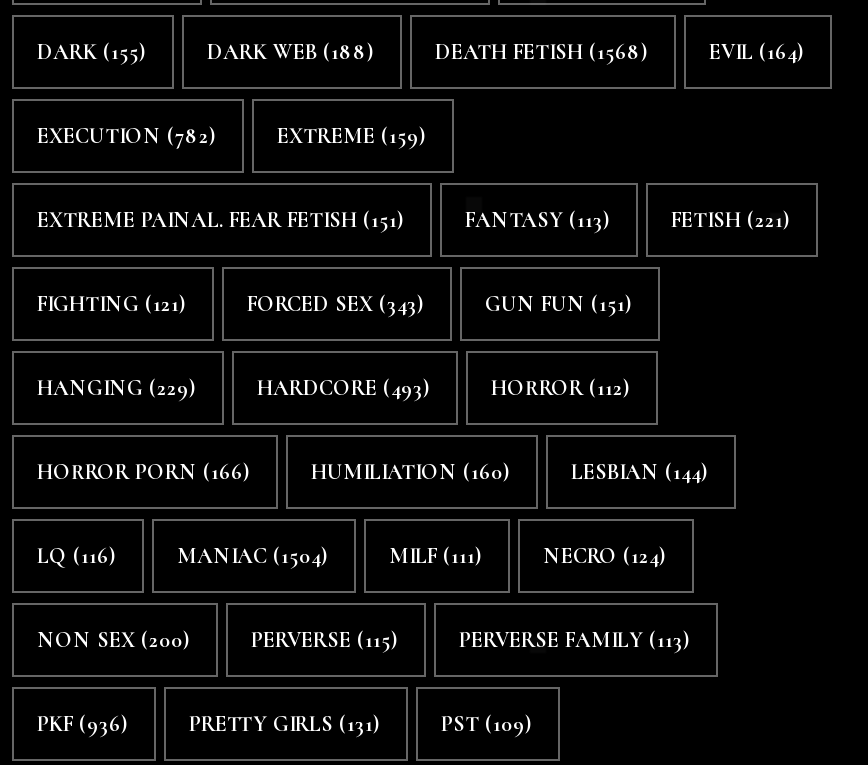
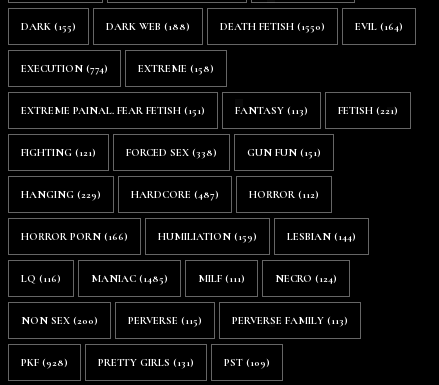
[435,39,649,65] DEATH FETISH (1568) -> [219,20,324,33] DEATH FETISH (1550)
[37,123,217,149] EXECUTION (782) -> [20,62,107,75] EXECUTION (774)
[277,123,427,149] EXTREME (159) -> [137,62,213,75] EXTREME (158)
[247,291,425,317] FORCED SEX (343) -> [125,146,216,159] FORCED SEX (338)
[257,375,431,401] HARDCORE (493) -> [130,188,218,201] HARDCORE (487)
[311,459,511,485] HUMILIATION (160) -> [157,230,256,243] HUMILIATION (159)
[177,543,329,569] MANIAC (1504) -> [90,272,167,285] MANIAC (1485)
[37,711,129,737] PKF (936) -> [20,356,67,369] PKF (928)

